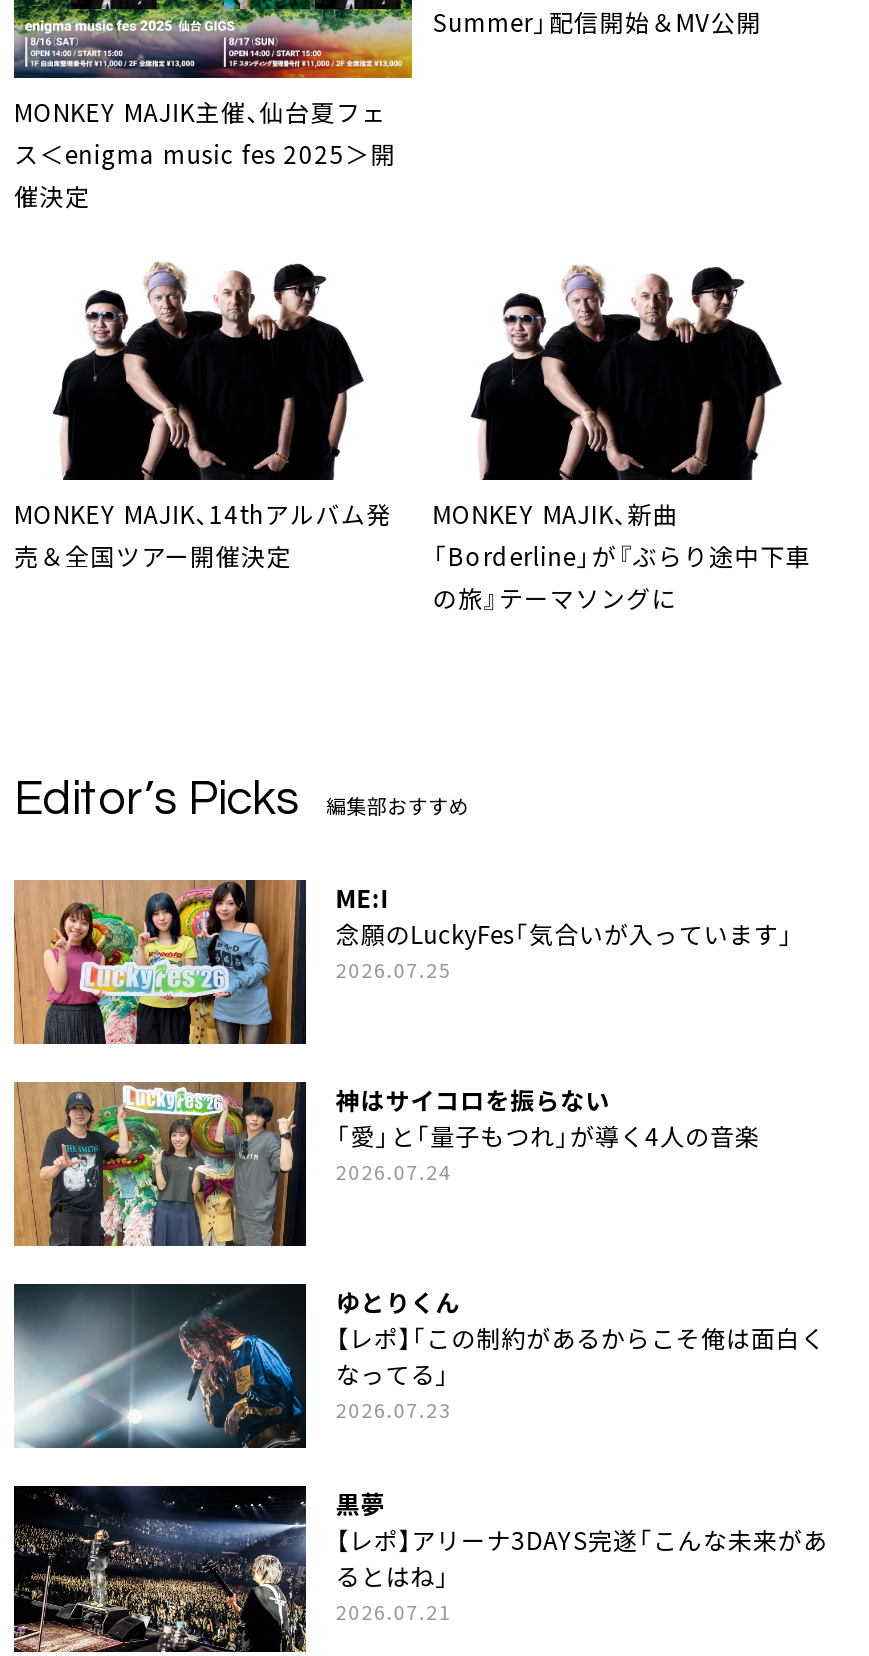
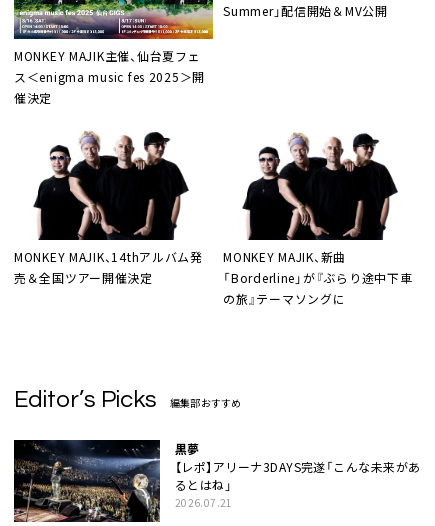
[12,878,794,1046] [image] | ME:I | 念願のLuckyFes「気合いが入っています」 | 2026.07.25 -> none
[12,1080,760,1250] [image] | 神はサイコロを振らない | 「愛」と「量子もつれ」が導く4人の音楽 | 2026.07.24 -> none
[12,1282,826,1452] [image] | ゆとりくん | 【レポ】「この制約があるからこそ俺は面白く | なってる」 | 2026.07.23 -> none

